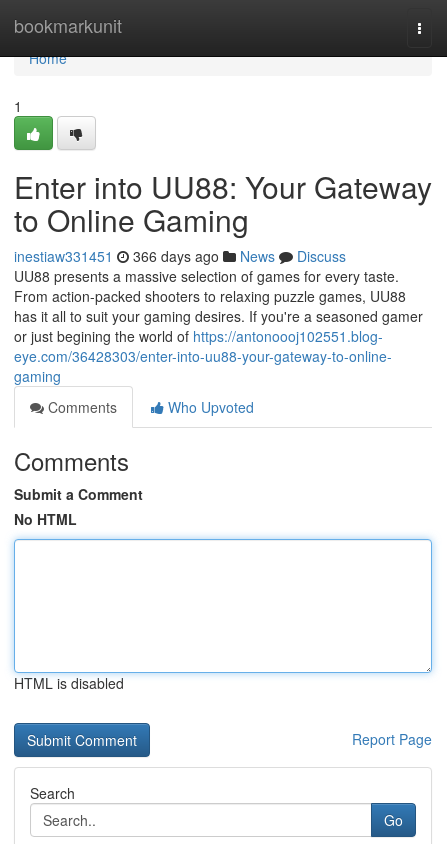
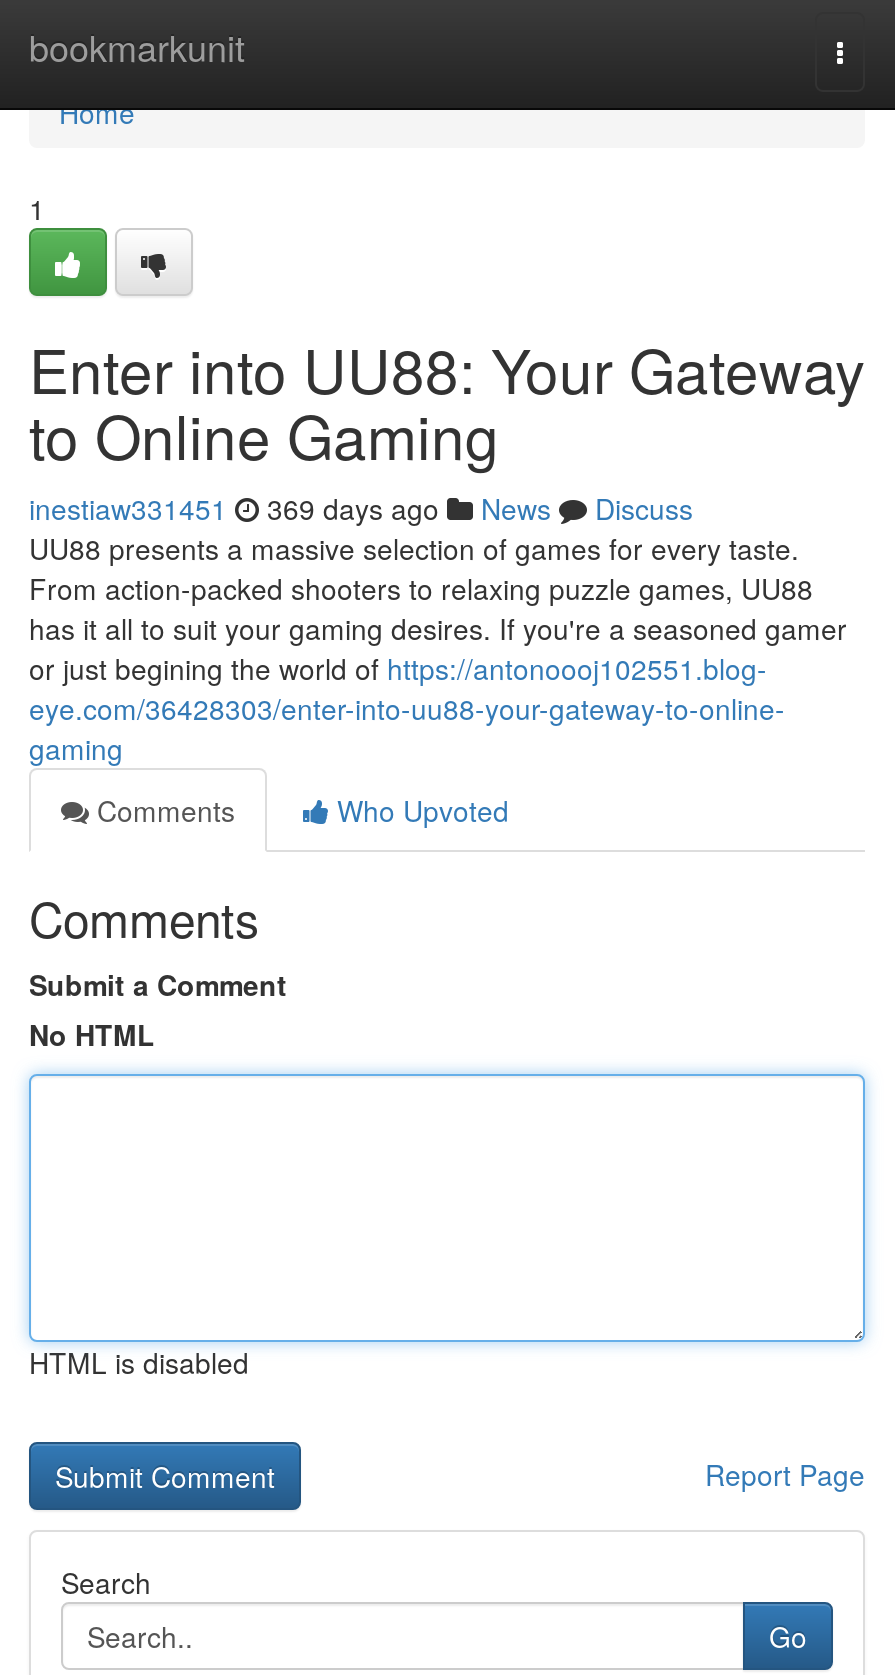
[14,246,346,266] inestiaw331451 366 days ago News Discuss -> [29,488,693,528] inestiaw331451 369 days ago News Discuss

